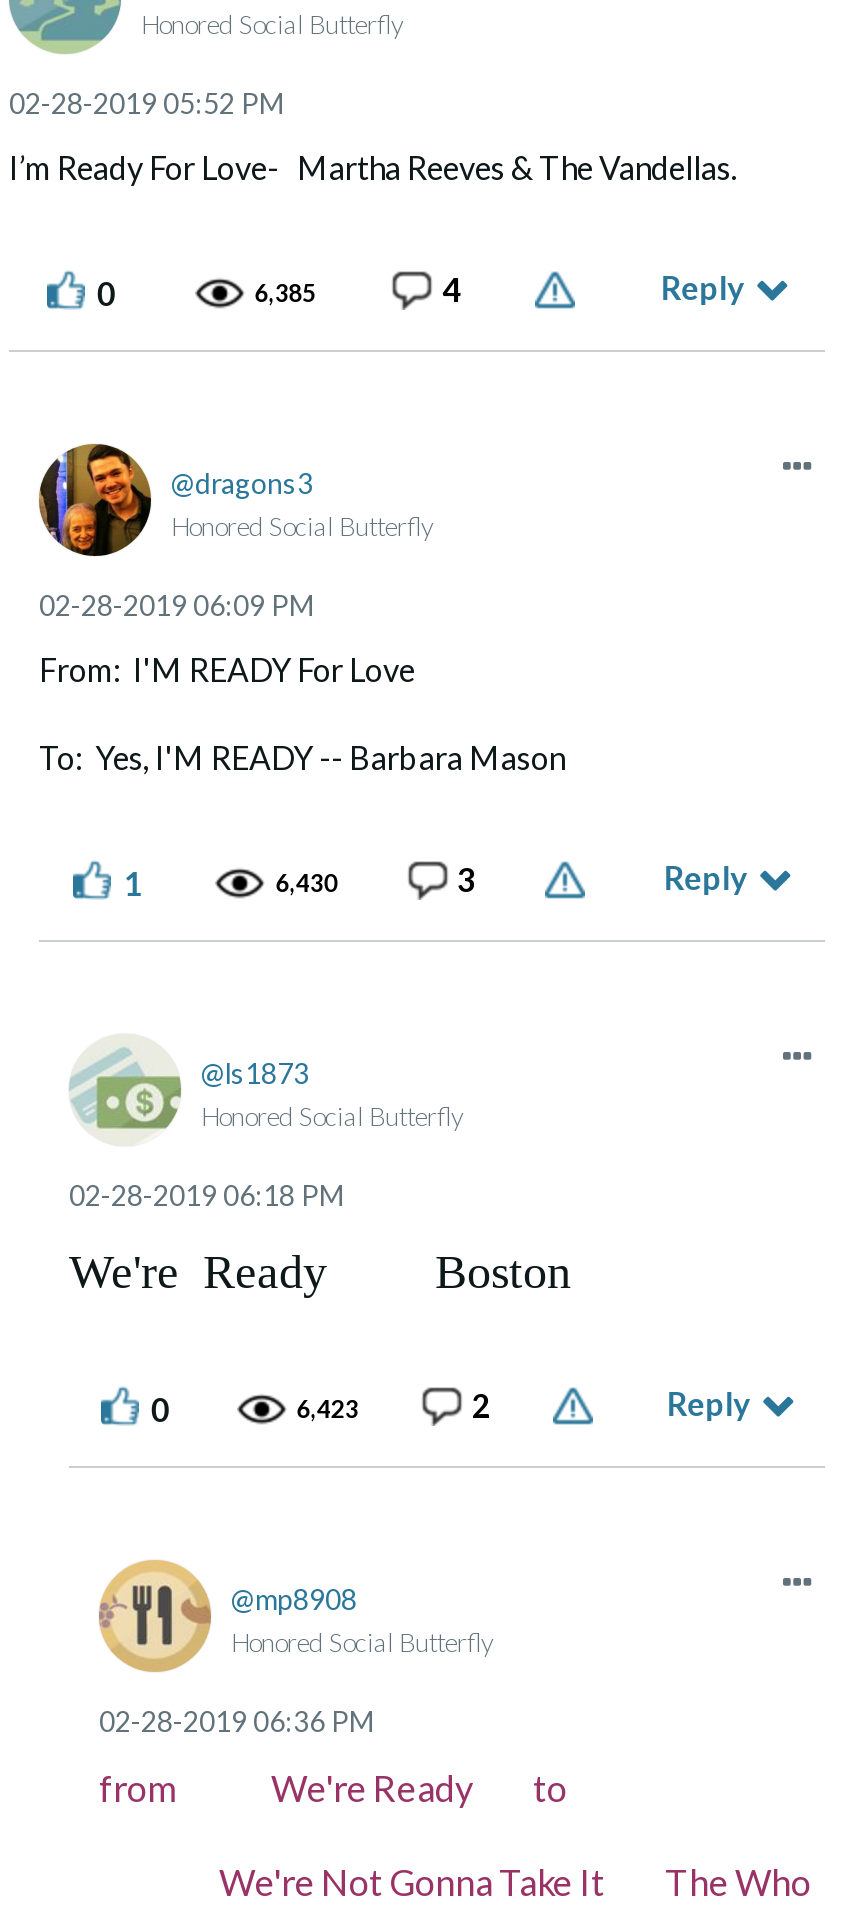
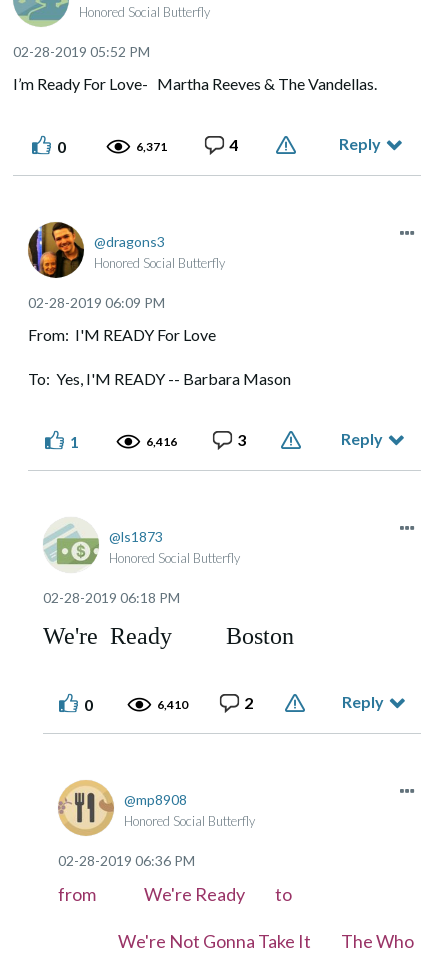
[254,277,316,307] 6,385 -> [136,139,167,154] 6,371
[275,867,337,897] 6,430 -> [146,434,177,449] 6,416
[296,1393,358,1423] 6,423 -> [157,697,188,712] 6,410

